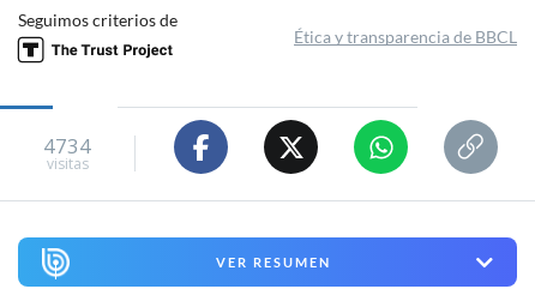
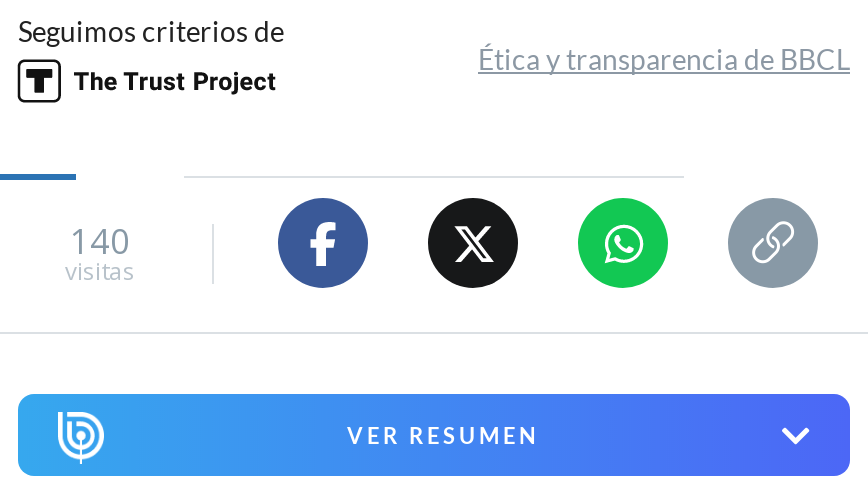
[43,132,91,159] 4734 -> [70,218,130,264] 140

